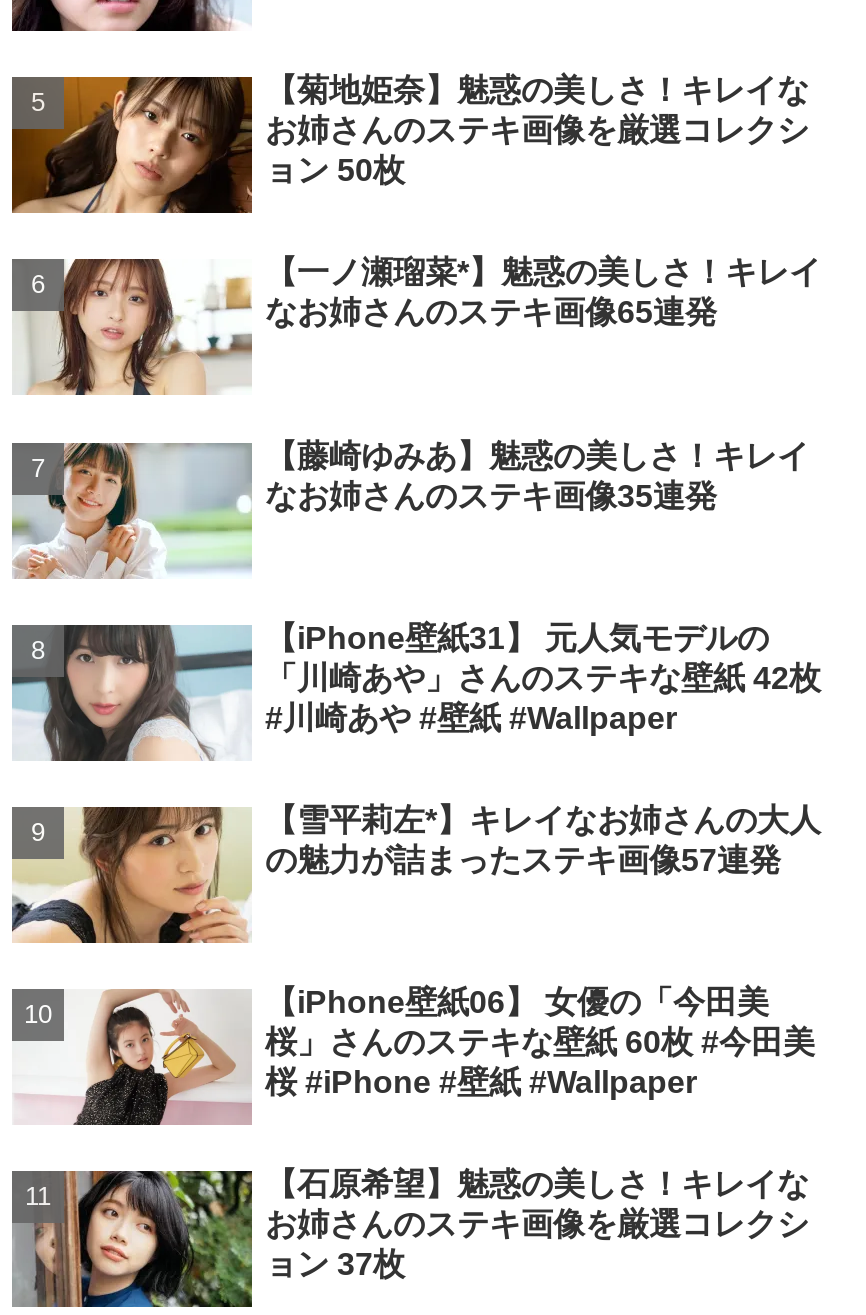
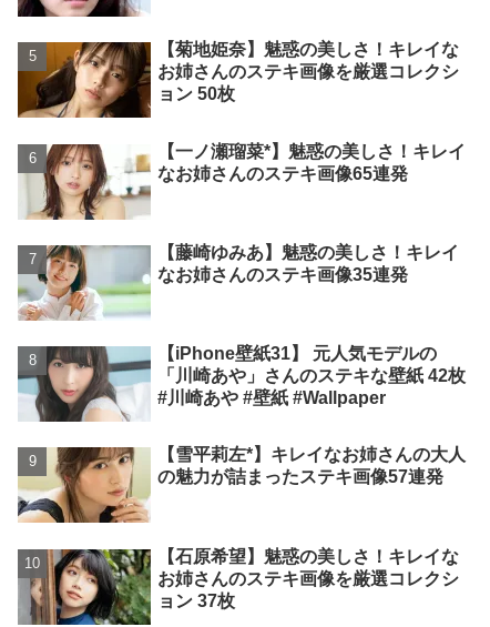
[14,986,815,1126] [image] | 【iPhone壁紙06】 女優の「今田美 | 桜」さんのステキな壁紙 60枚 #今田美 | 桜 #iPhone #壁紙 #Wallpaper -> none

